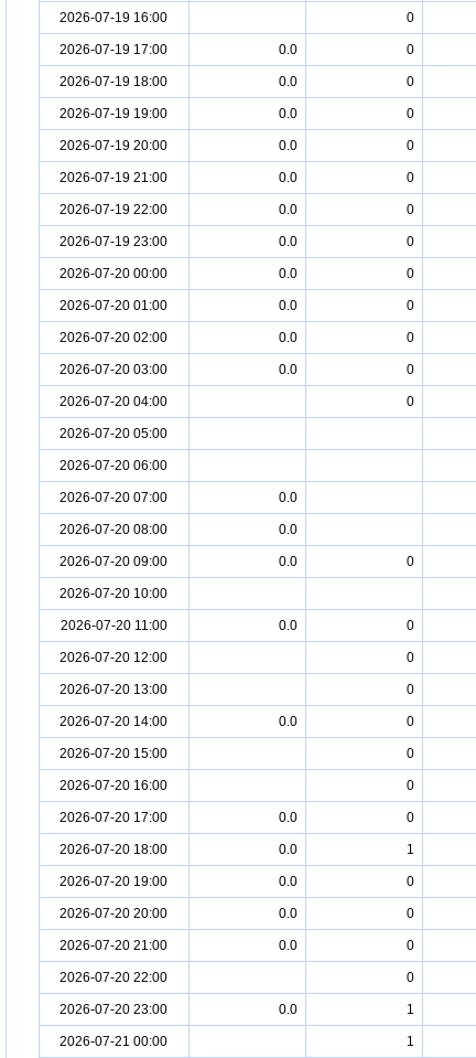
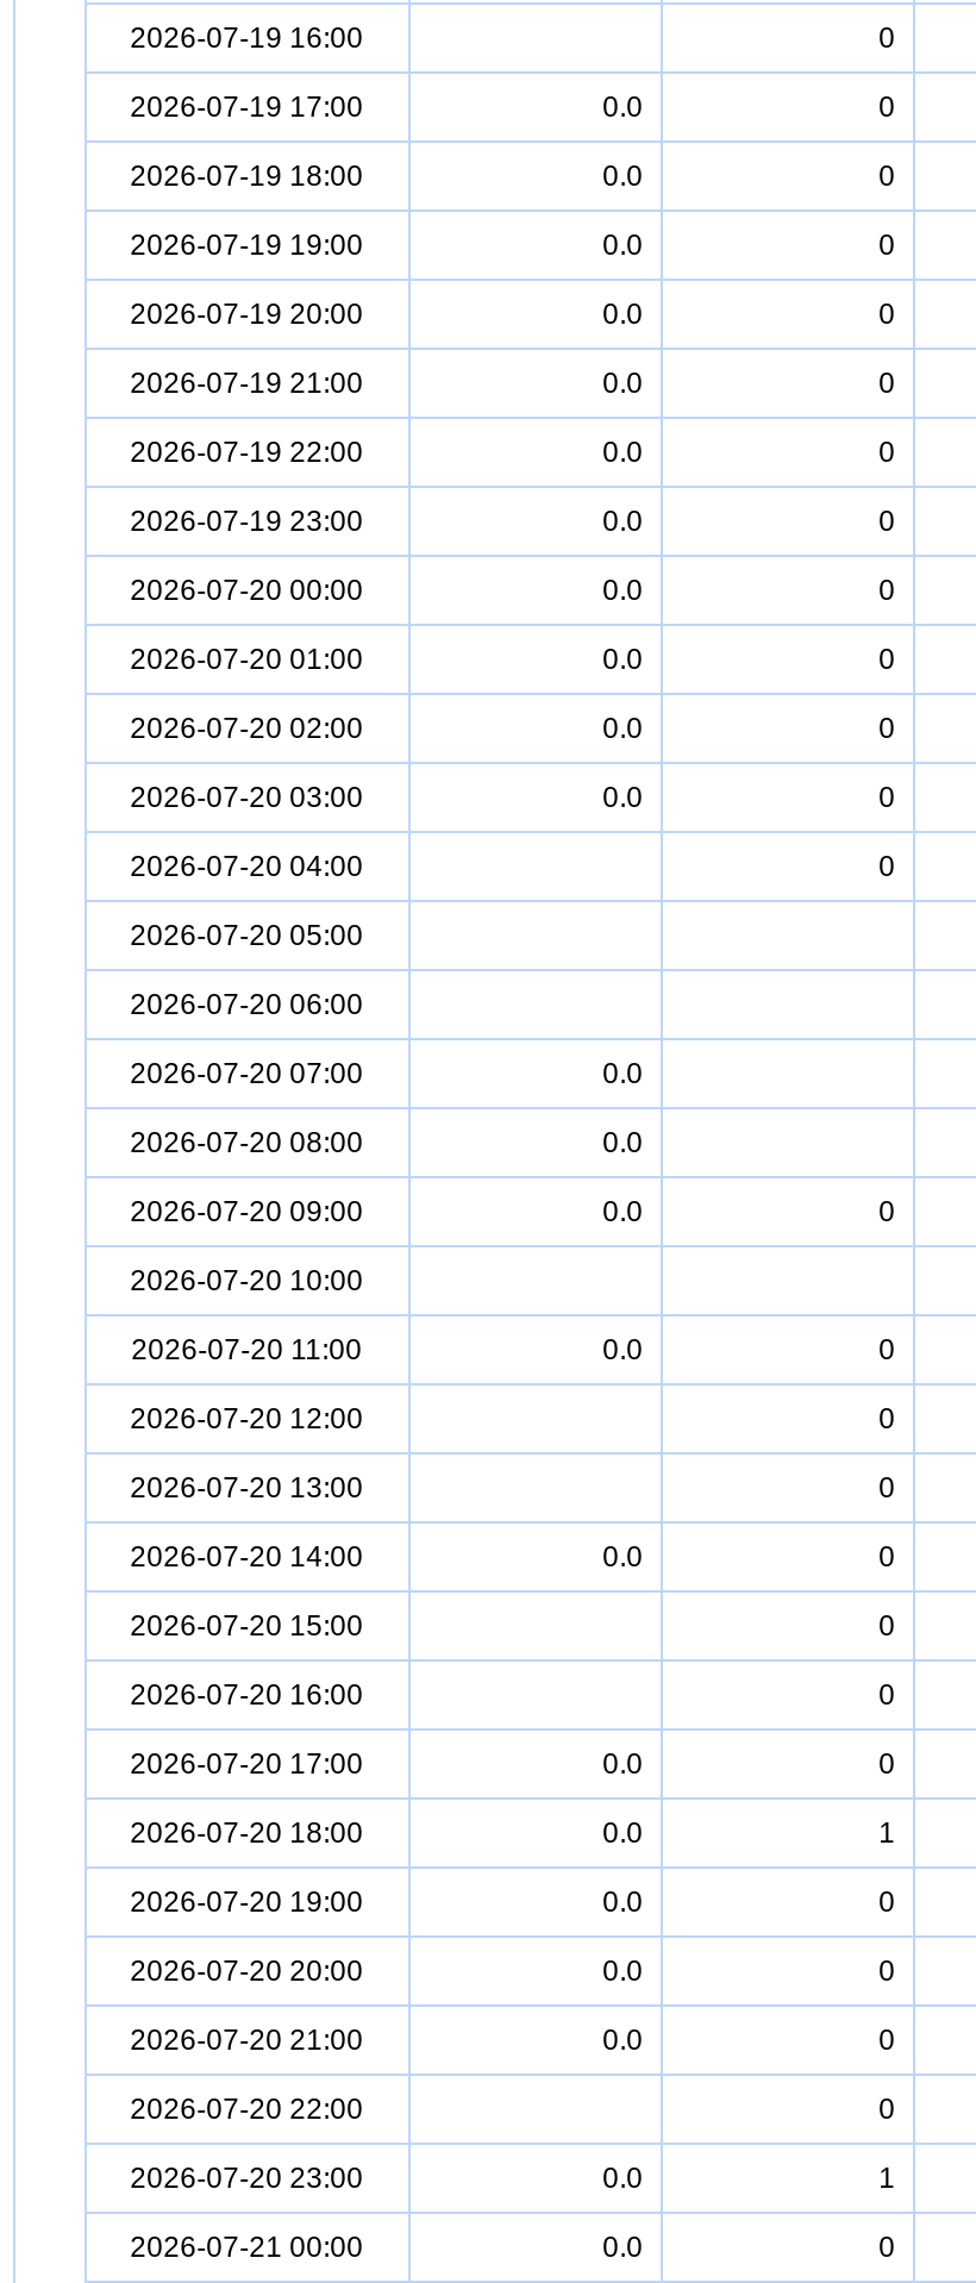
[406,1034,414,1049] 1 -> [603,2230,895,2263] 0.0 | 0

